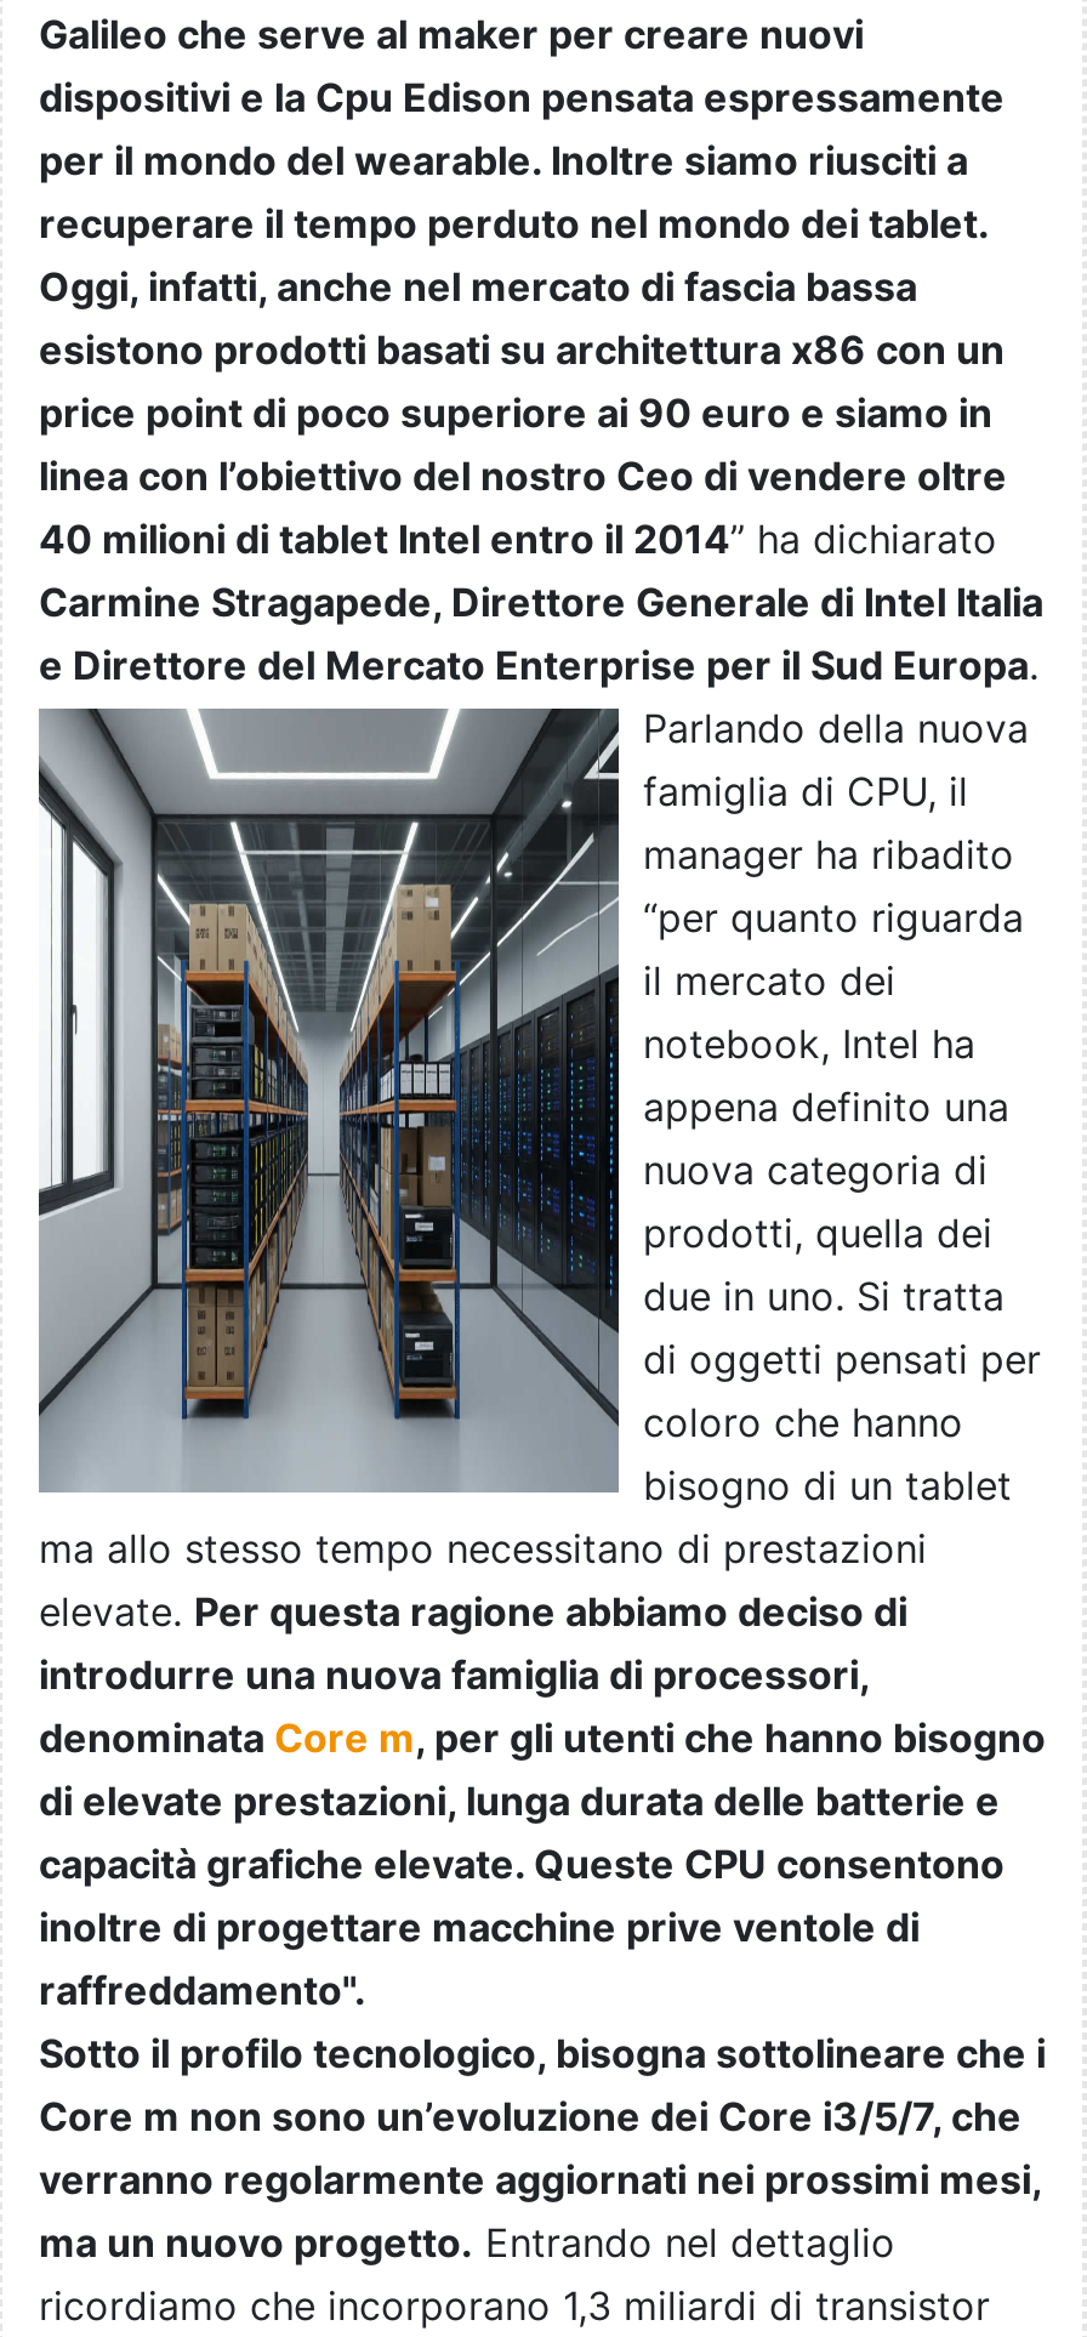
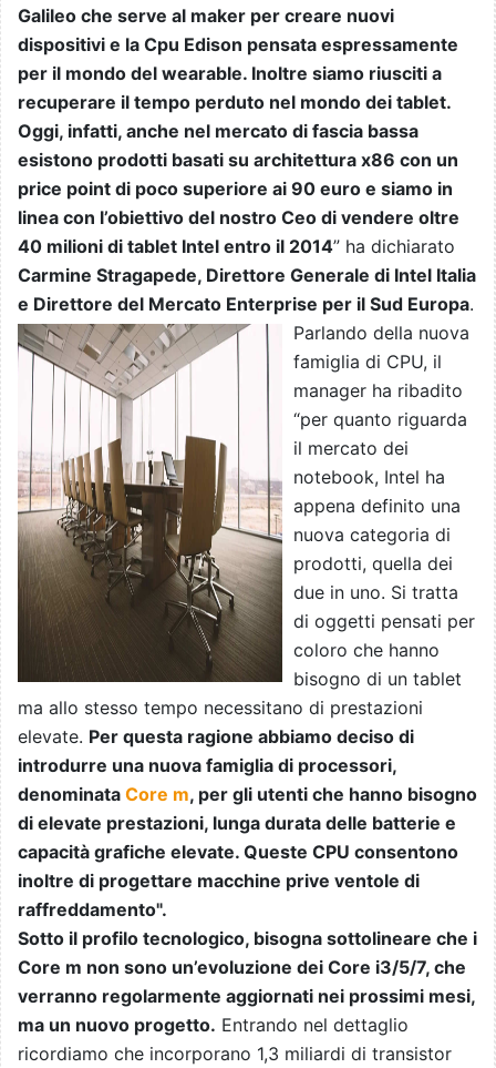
[36,706,621,1490] [image] -> [17,323,283,683] [image]

